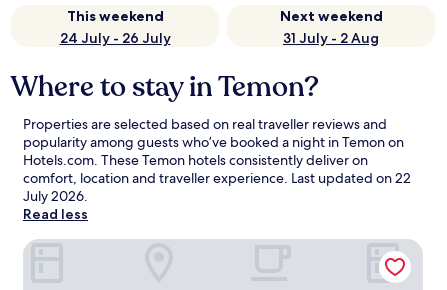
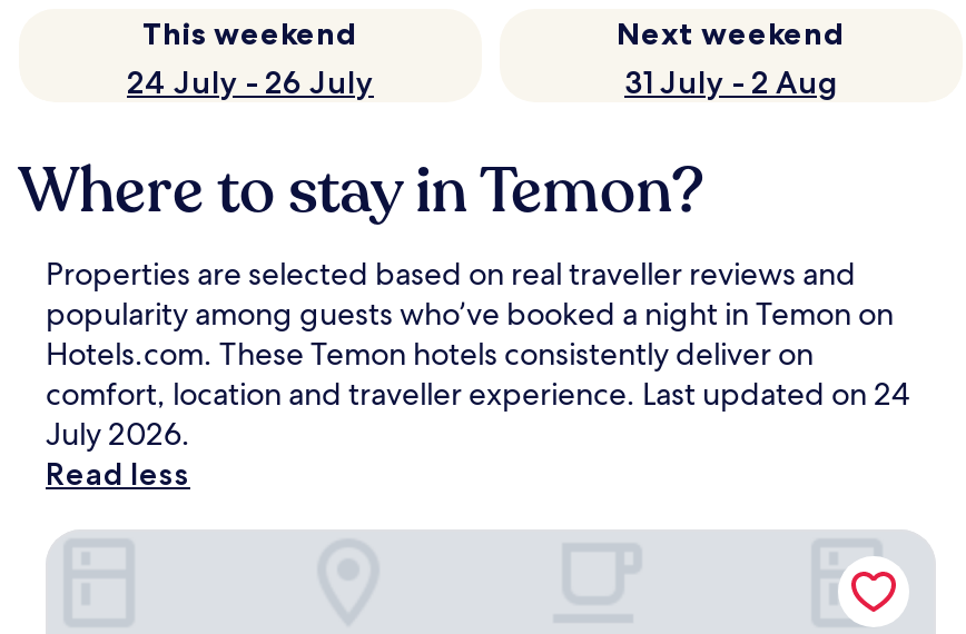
[23,169,411,187] comfort, location and traveller experience. Last updated on 22 -> [46,374,909,414] comfort, location and traveller experience. Last updated on 24

